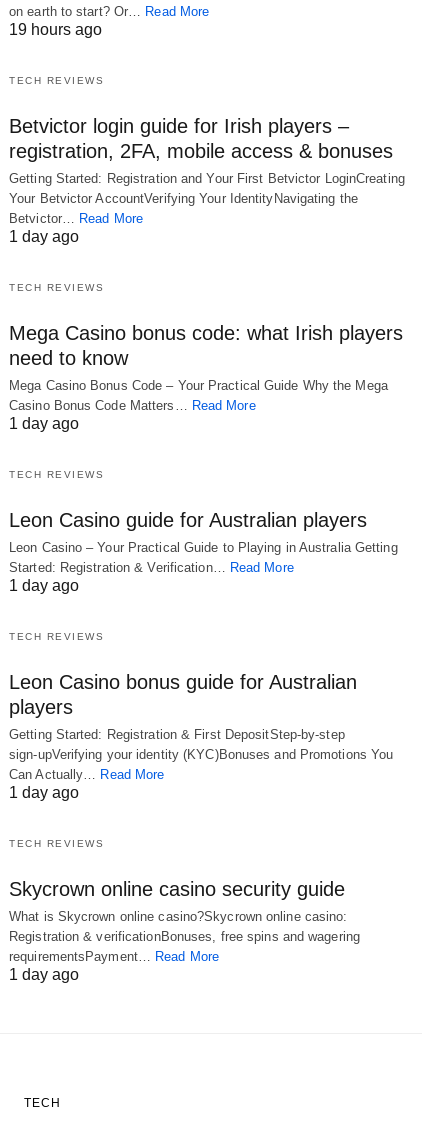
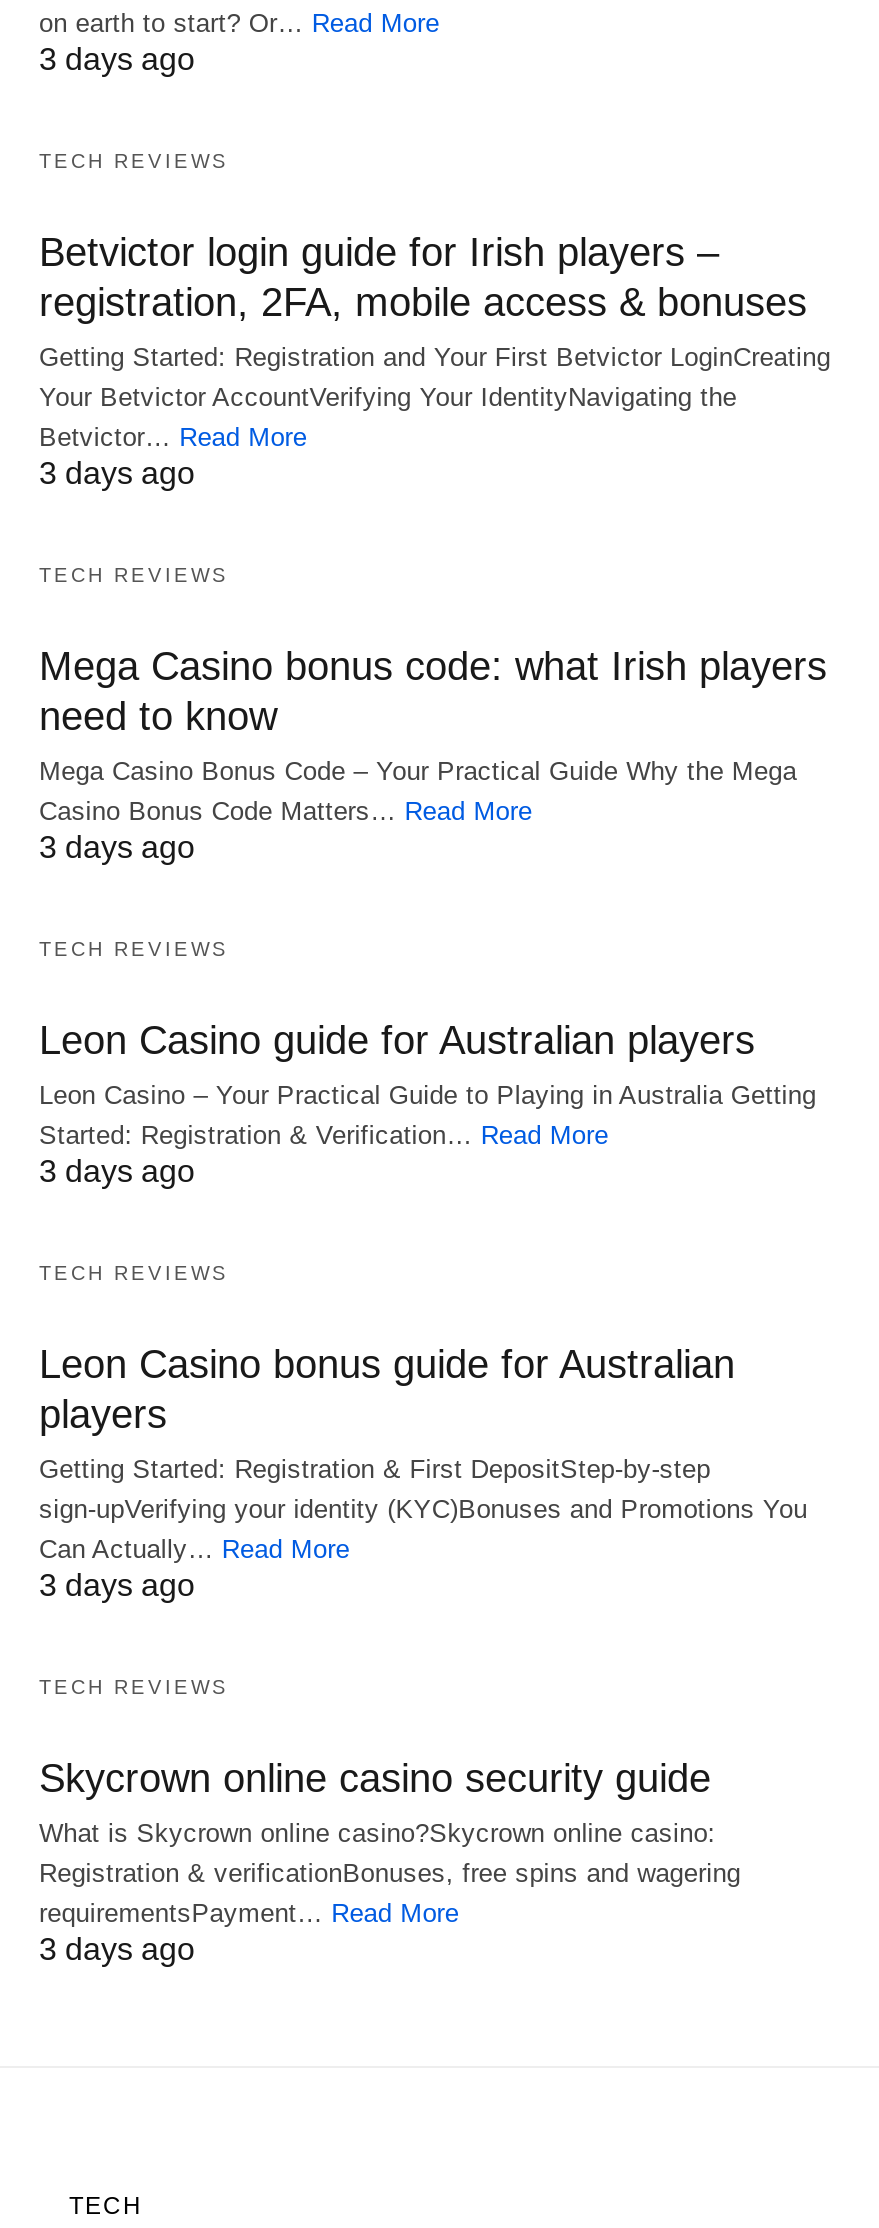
[9,21,102,38] 19 hours ago -> [39,41,195,75] 3 days ago
[9,228,79,245] 1 day ago -> [39,455,195,489] 3 days ago
[9,415,79,432] 1 day ago -> [39,829,195,863] 3 days ago
[9,577,79,594] 1 day ago -> [39,1153,195,1187] 3 days ago
[9,784,79,801] 1 day ago -> [39,1567,195,1601] 3 days ago
[9,966,79,983] 1 day ago -> [39,1931,195,1965] 3 days ago

